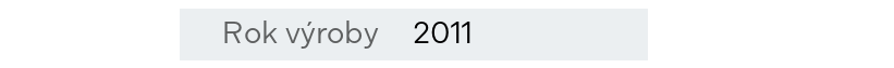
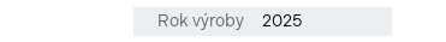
[222,15,472,52] Rok výroby 2011 -> [157,11,303,31] Rok výroby 2025

